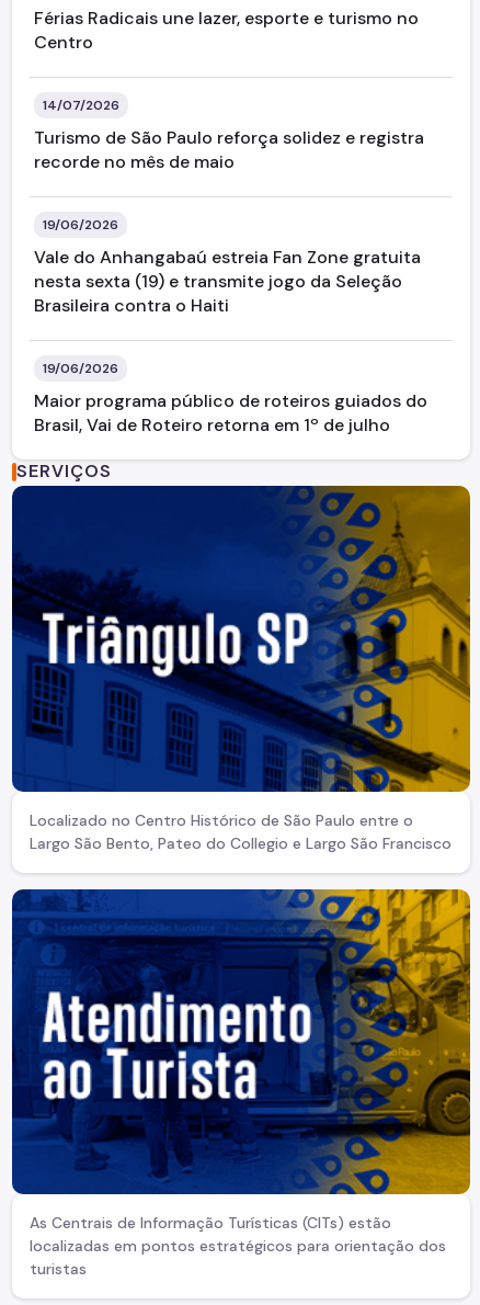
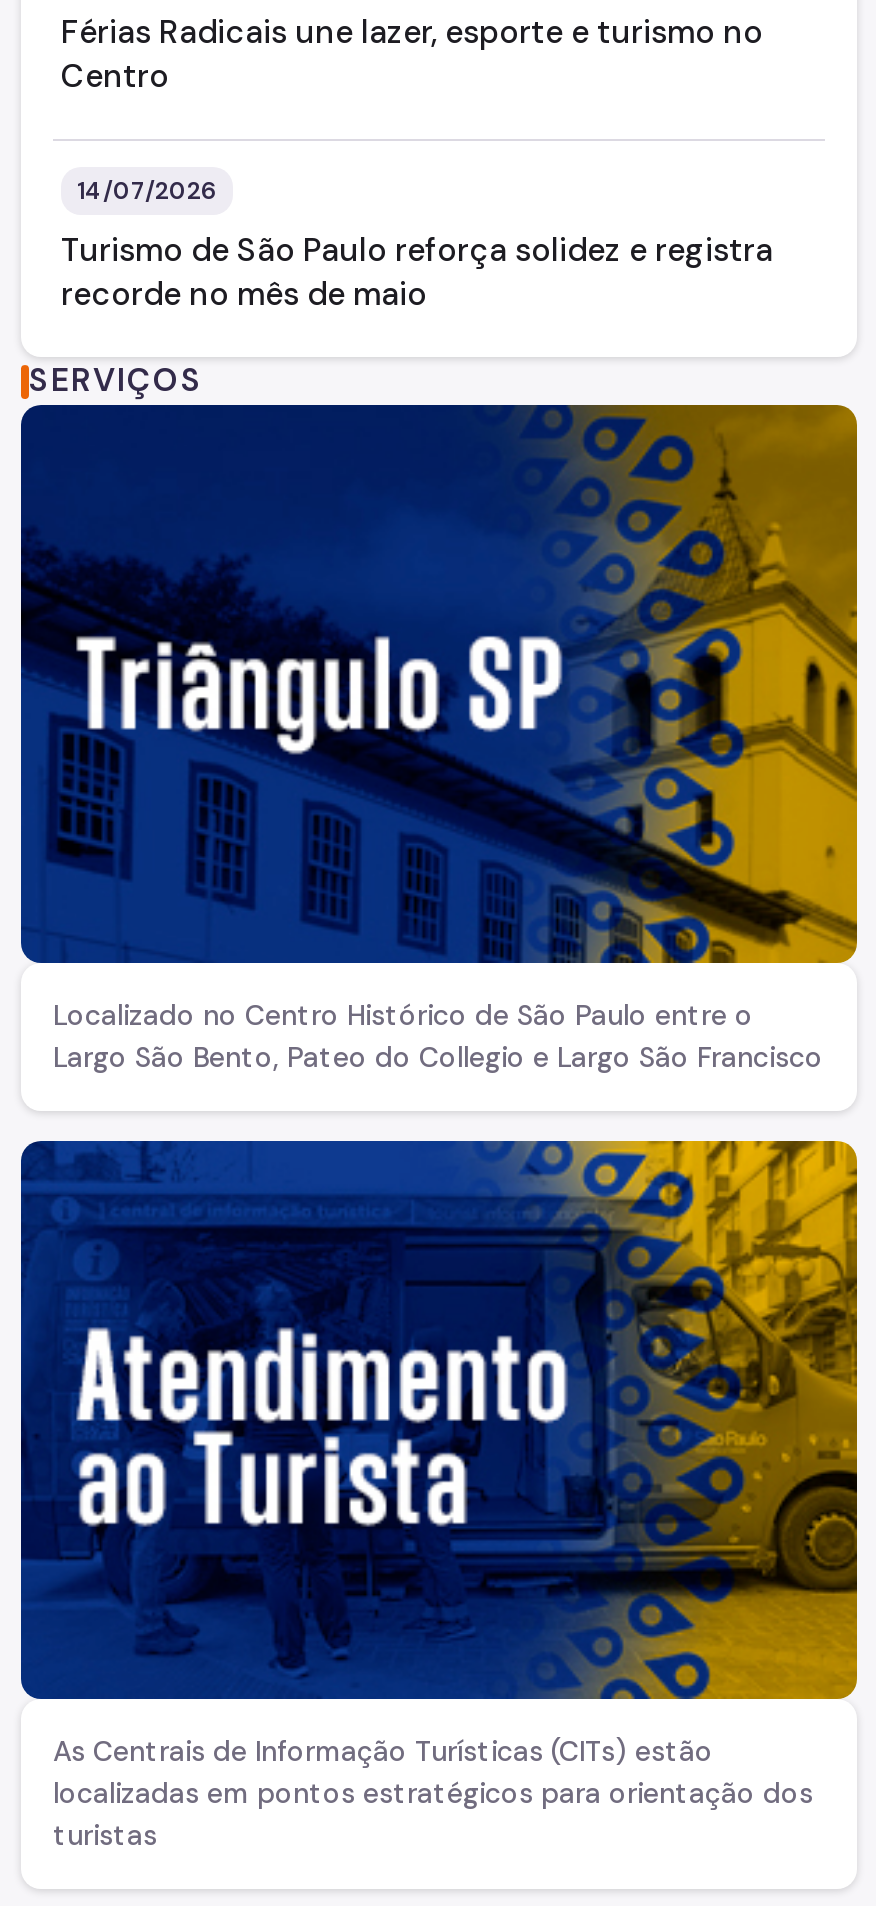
[34,216,427,436] 19/06/2026 | Vale do Anhangabaú estreia Fan Zone gratuita | nesta sexta (19) e transmite jogo da Seleção | Brasileira contra o Haiti | 19/06/2026 | Maior programa público de roteiros guiados do | Brasil, Vai de Roteiro retorna em 1º de julho -> none

